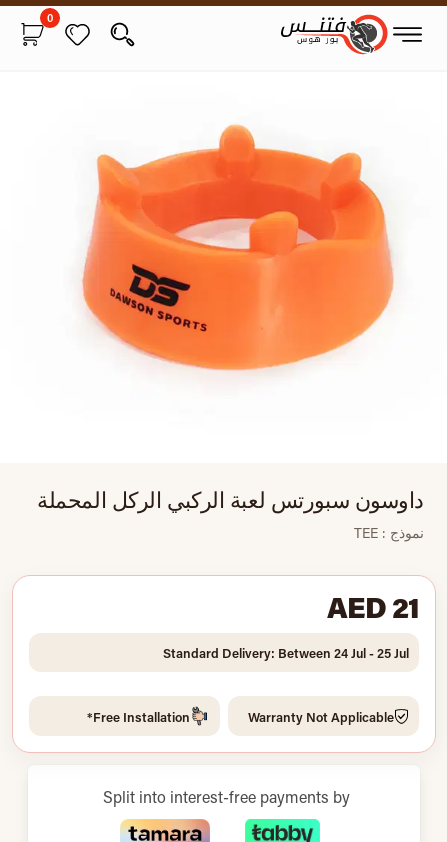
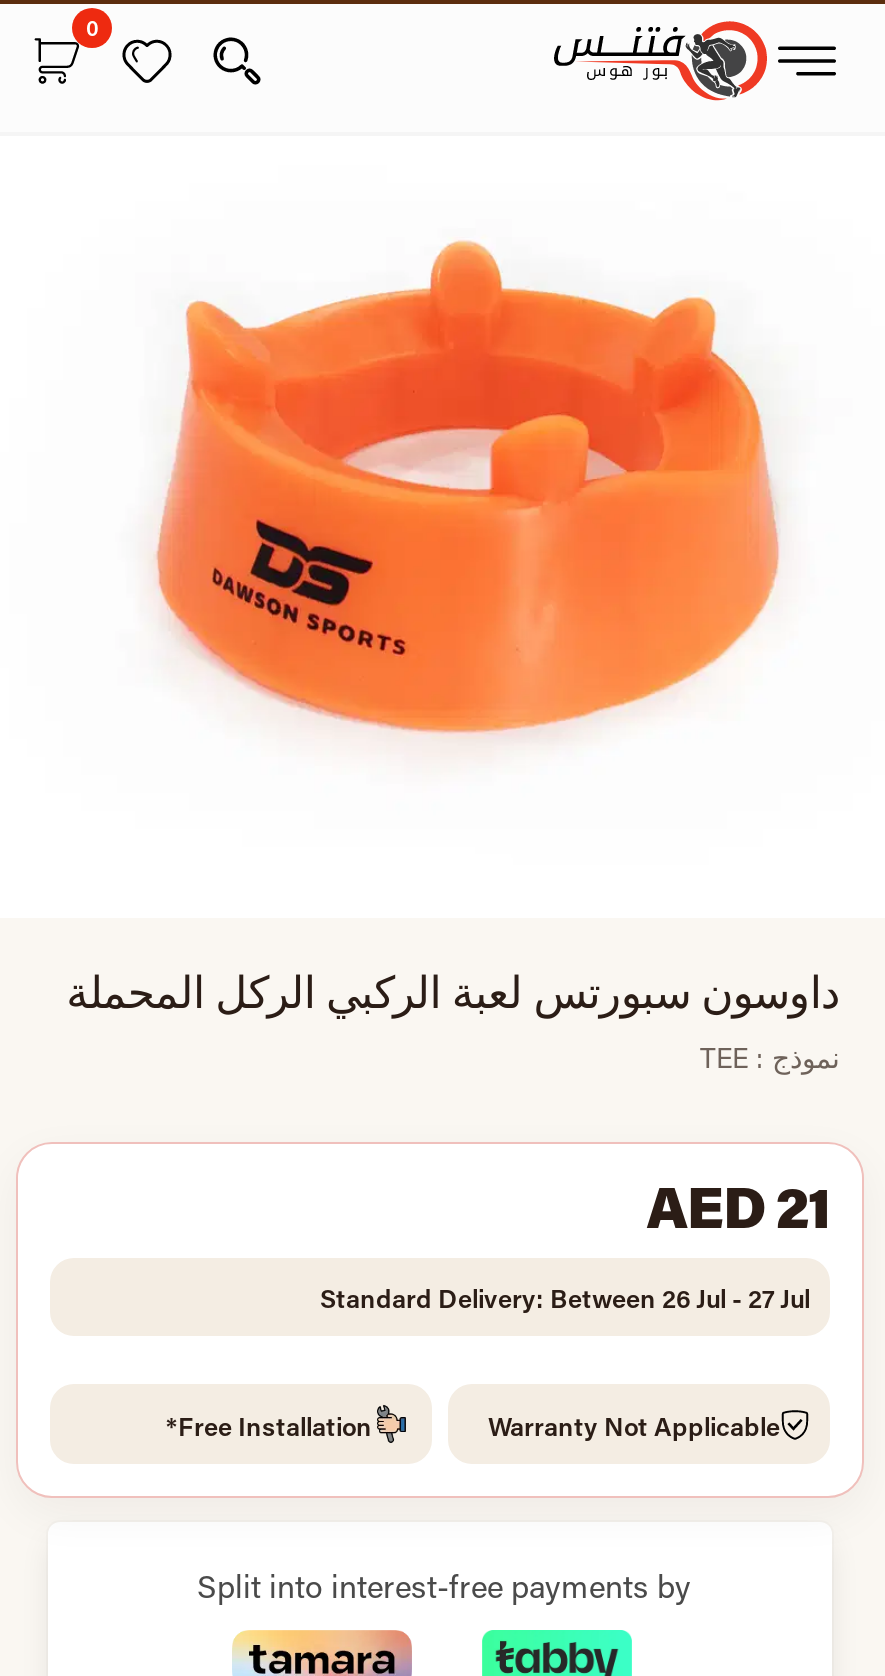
[163,644,409,661] Standard Delivery: Between 24 Jul - 25 Jul -> [320,1280,810,1314] Standard Delivery: Between 26 Jul - 27 Jul

